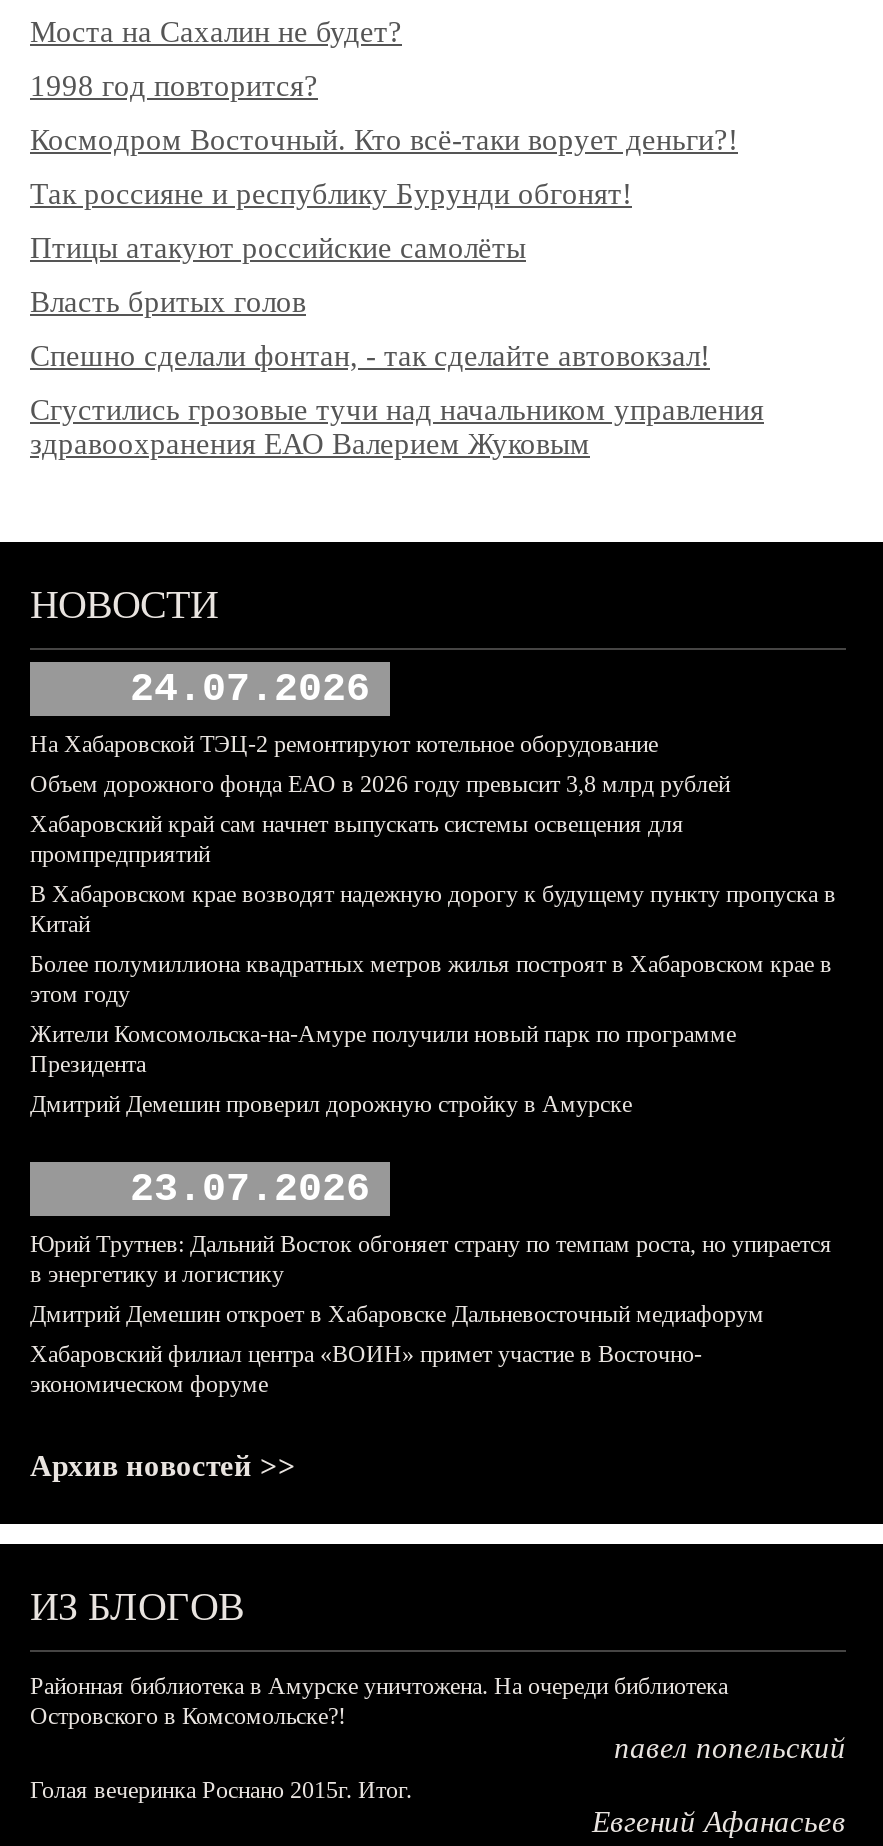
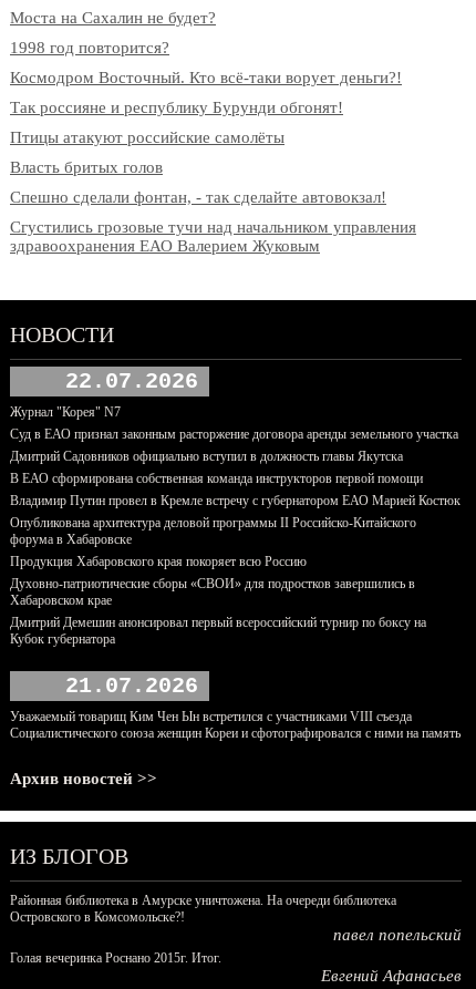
[30,666,836,1118] 24.07.2026 | На Хабаровской ТЭЦ-2 ремонтируют котельное оборудование | Объем дорожного фонда ЕАО в 2026 году превысит 3,8 млрд рублей | Хабаровский край сам начнет выпускать системы освещения для | промпредприятий | В Хабаровском крае возводят надежную дорогу к будущему пункту пропуска в | Китай | Более полумиллиона квадратных метров жилья построят в Хабаровском крае в | этом году | Жители Комсомольска-на-Амуре получили новый парк по программе | Президента | Дмитрий Демешин проверил дорожную стройку в Амурске -> [10,369,461,647] 22.07.2026 | Журнал "Корея" N7 | Суд в ЕАО признал законным расторжение договора аренды земельного участка | Дмитрий Садовников официально вступил в должность главы Якутска | В ЕАО сформирована собственная команда инструкторов первой помощи | Владимир Путин провел в Кремле встречу с губернатором ЕАО Марией Костюк | Опубликована архитектура деловой программы II Российско-Китайского | форума в Хабаровске | Продукция Хабаровского края покоряет всю Россию | Духовно-патриотические сборы «СВОИ» для подростков завершились в | Хабаровском крае | Дмитрий Демешин анонсировал первый всероссийский турнир по боксу на | Кубок губернатора
[30,1166,832,1398] 23.07.2026 | Юрий Трутнев: Дальний Восток обгоняет страну по темпам роста, но упирается | в энергетику и логистику | Дмитрий Демешин откроет в Хабаровске Дальневосточный медиафорум | Хабаровский филиал центра «ВОИН» примет участие в Восточно- | экономическом форуме -> [10,673,461,741] 21.07.2026 | Уважаемый товарищ Ким Чен Ын встретился с участниками VIII съезда | Социалистического союза женщин Кореи и сфотографировался с ними на память

